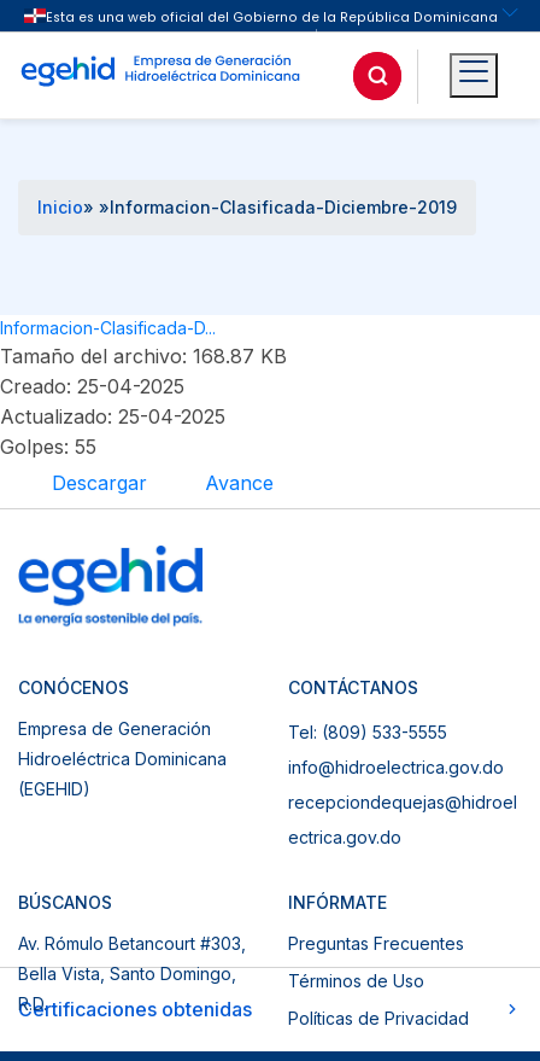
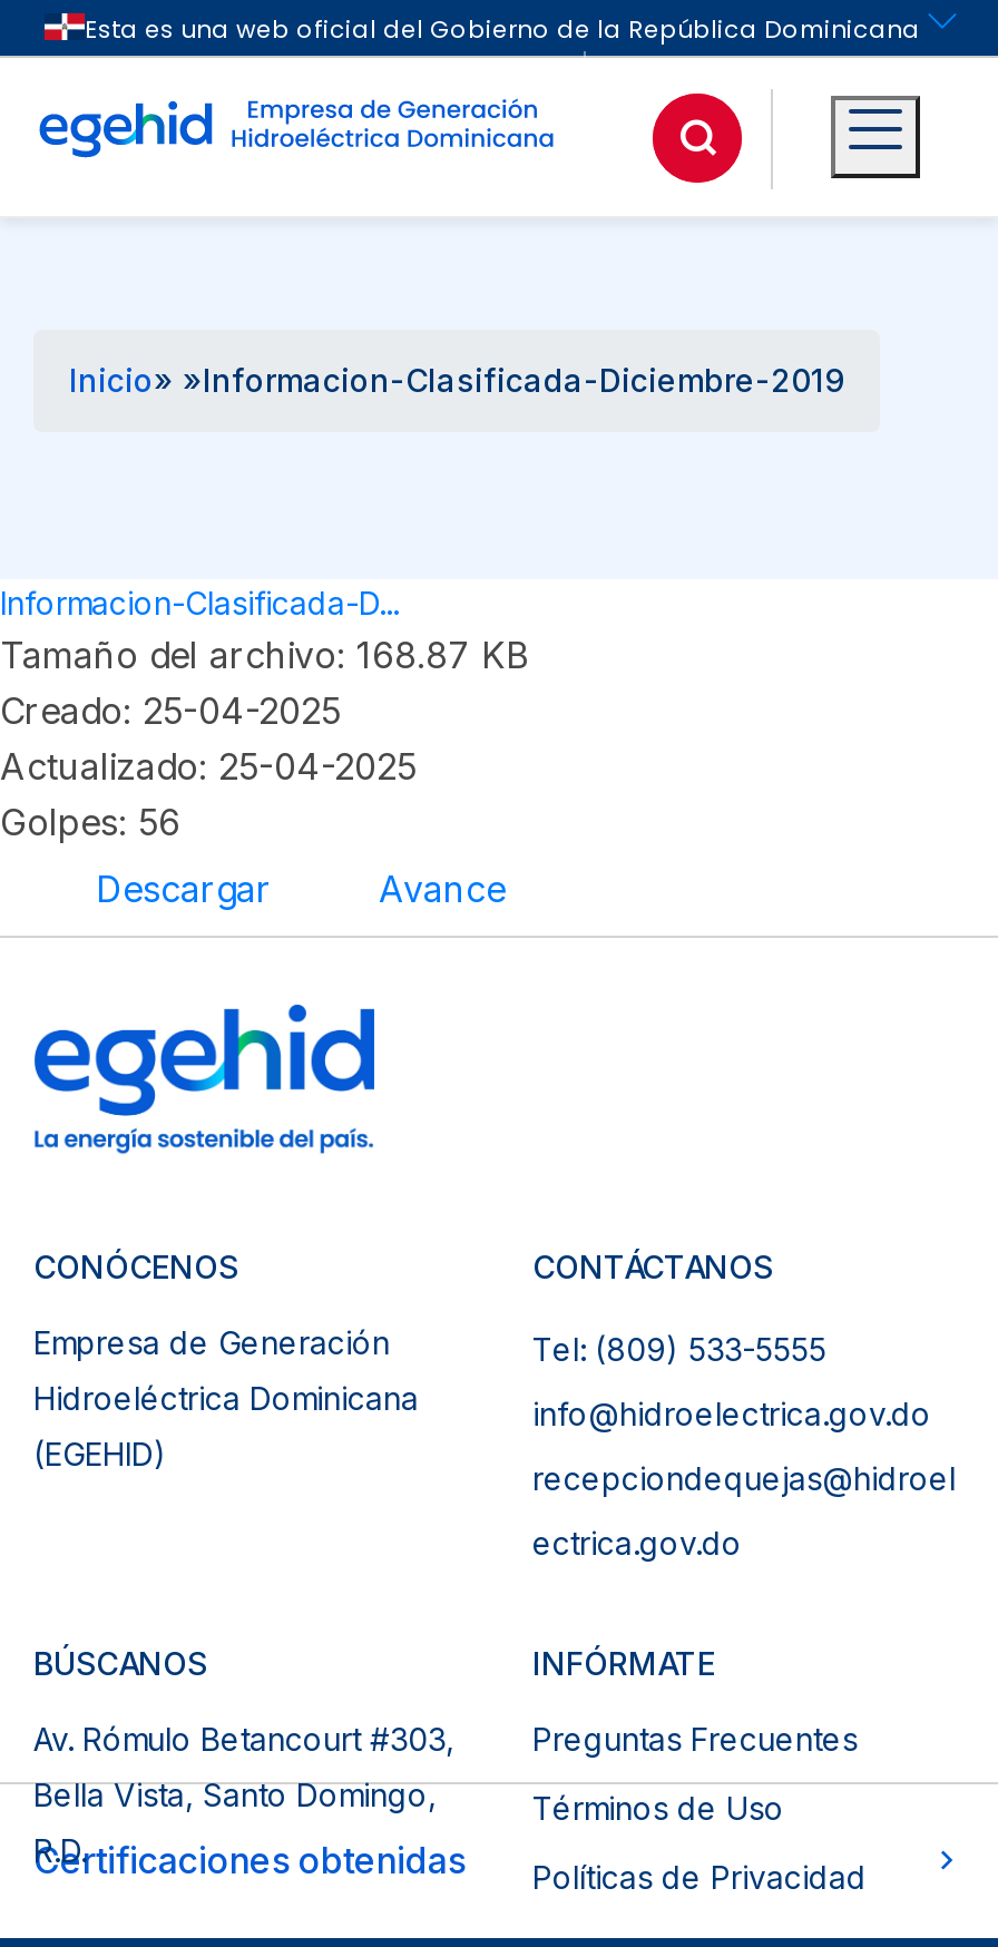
[0,435,96,459] Golpes: 55 -> [0,800,180,844] Golpes: 56

